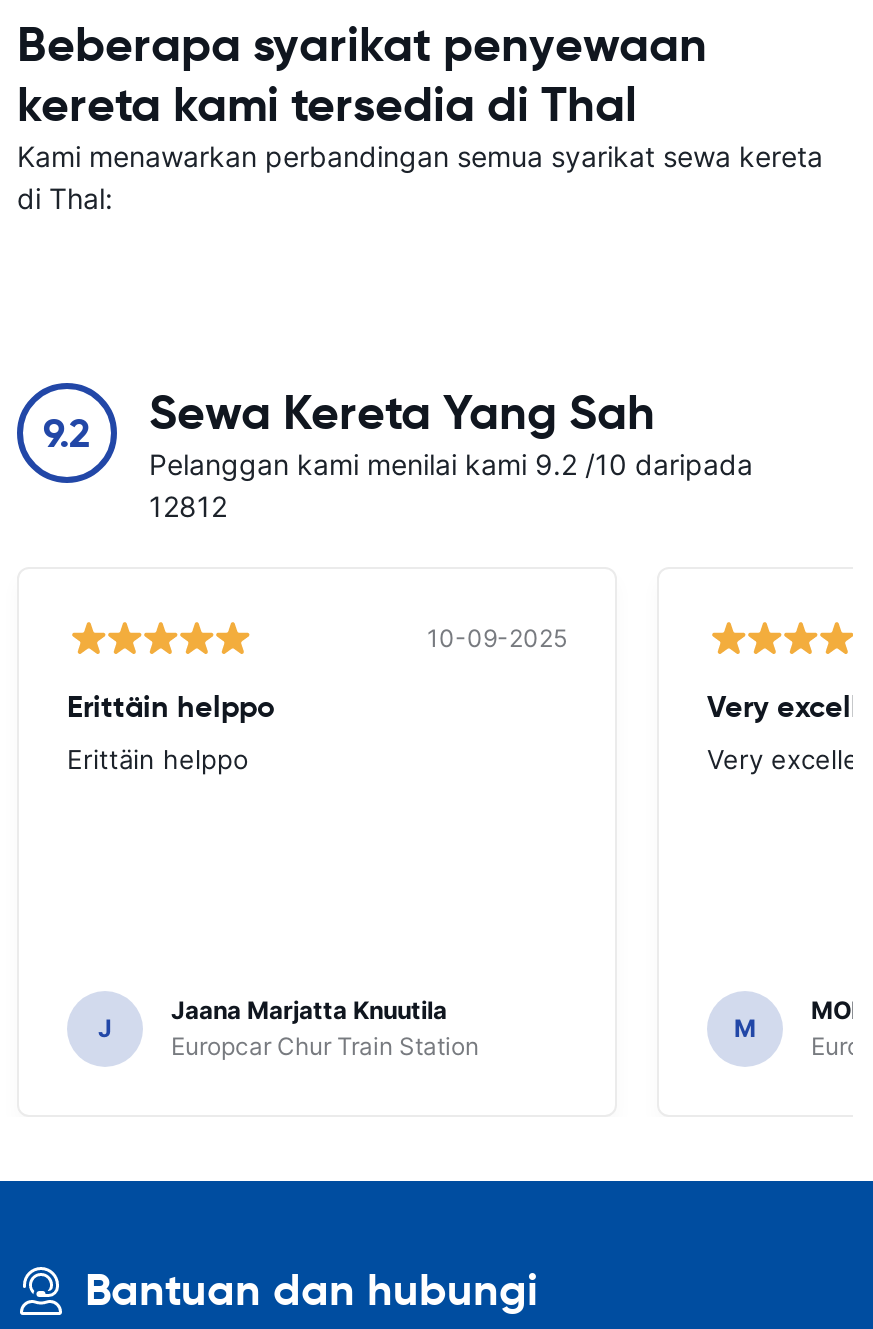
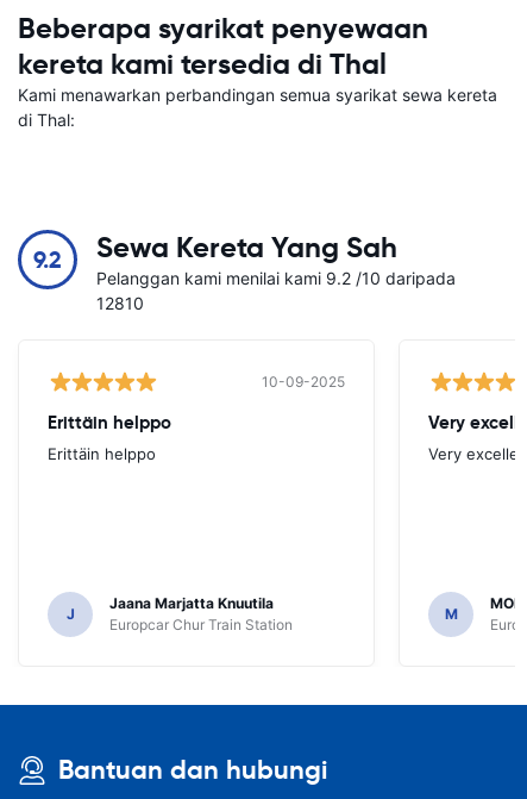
[149,489,227,523] 12812 -> [96,293,144,313] 12810

